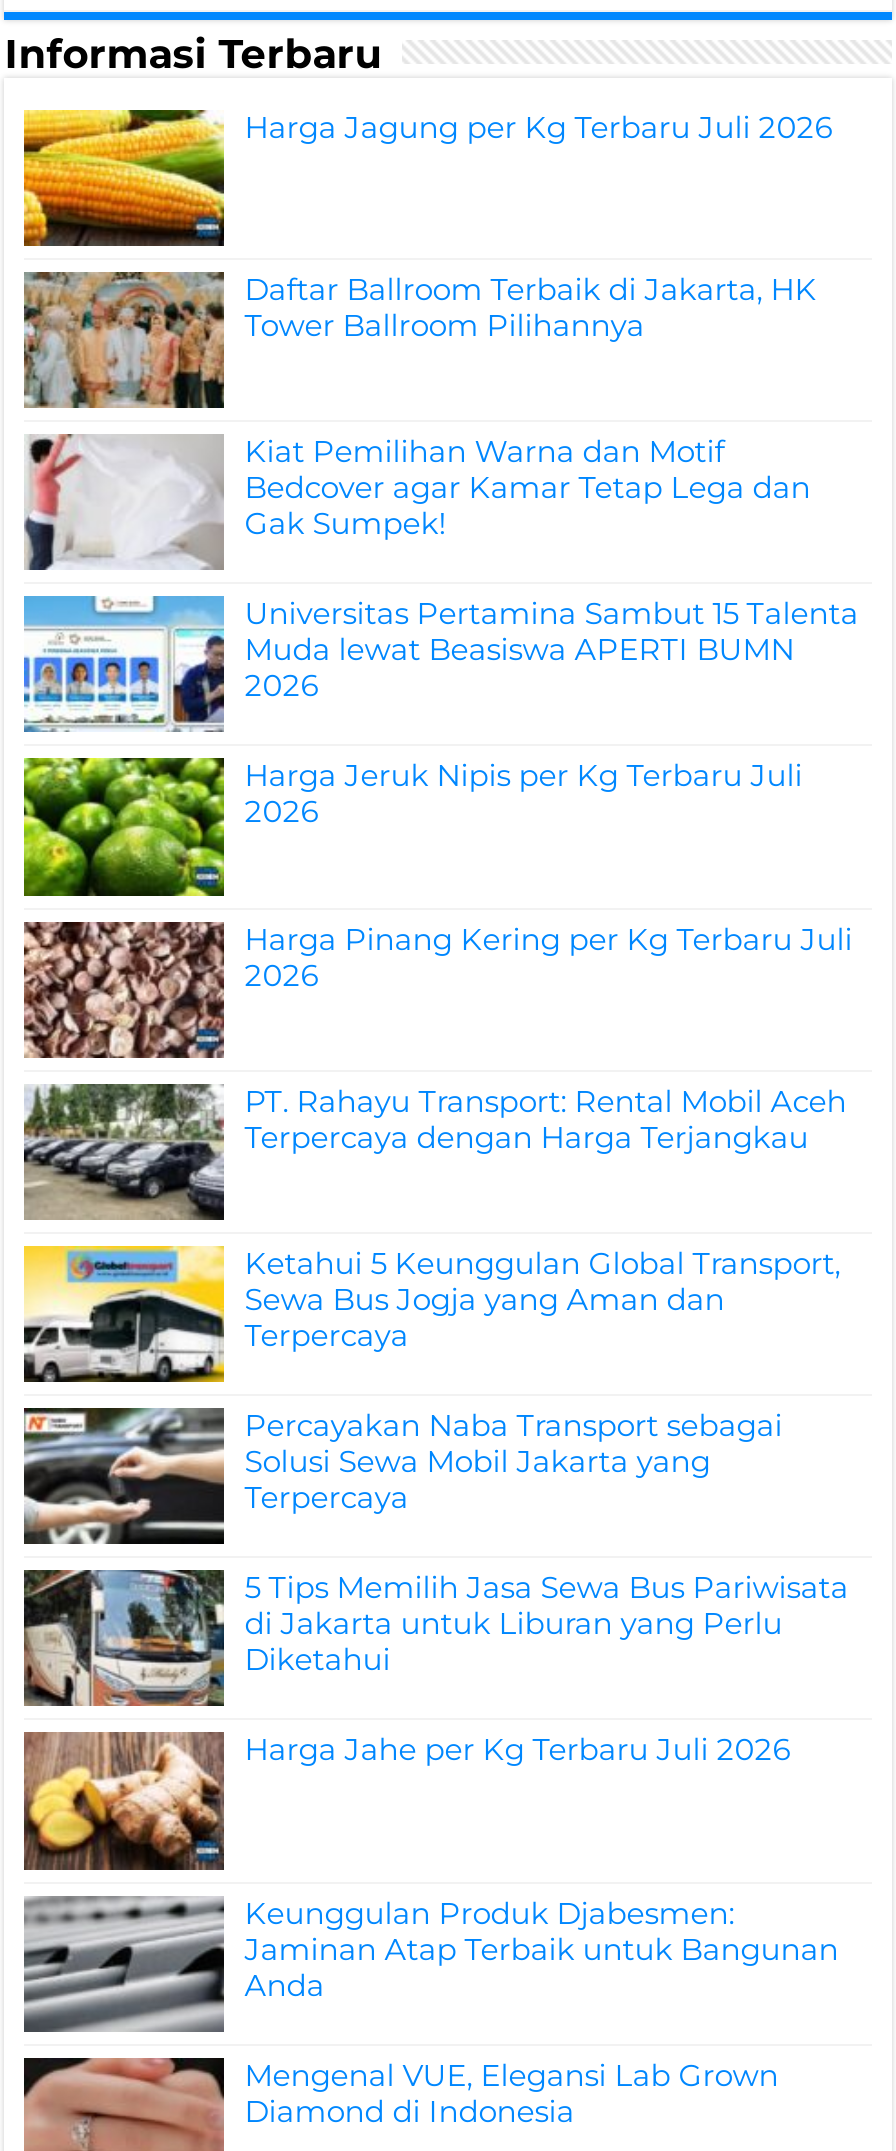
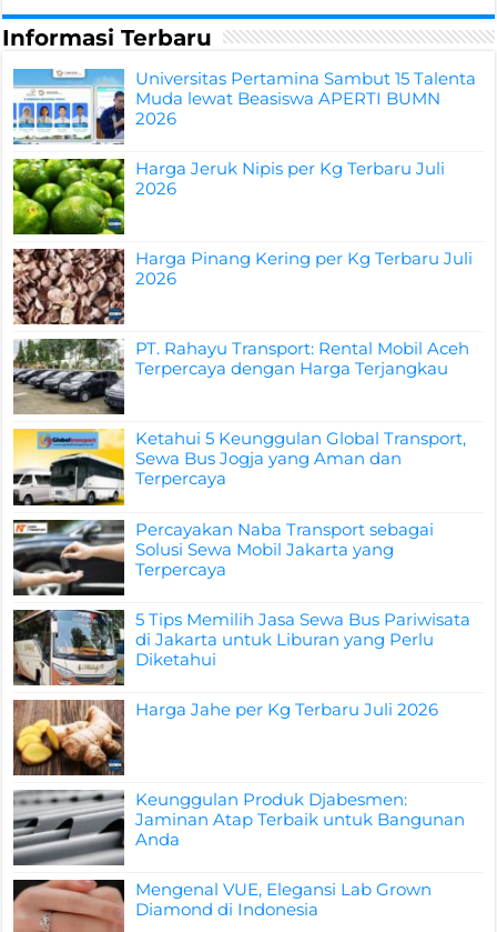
[22,108,832,248] [image] | Harga Jagung per Kg Terbaru Juli 2026 -> none
[22,270,816,542] [image] | Daftar Ballroom Terbaik di Jakarta, HK | Tower Ballroom Pilihannya | Kiat Pemilihan Warna dan Motif | Bedcover agar Kamar Tetap Lega dan | Gak Sumpek! -> none
[24,434,218,572] [image] -> none

